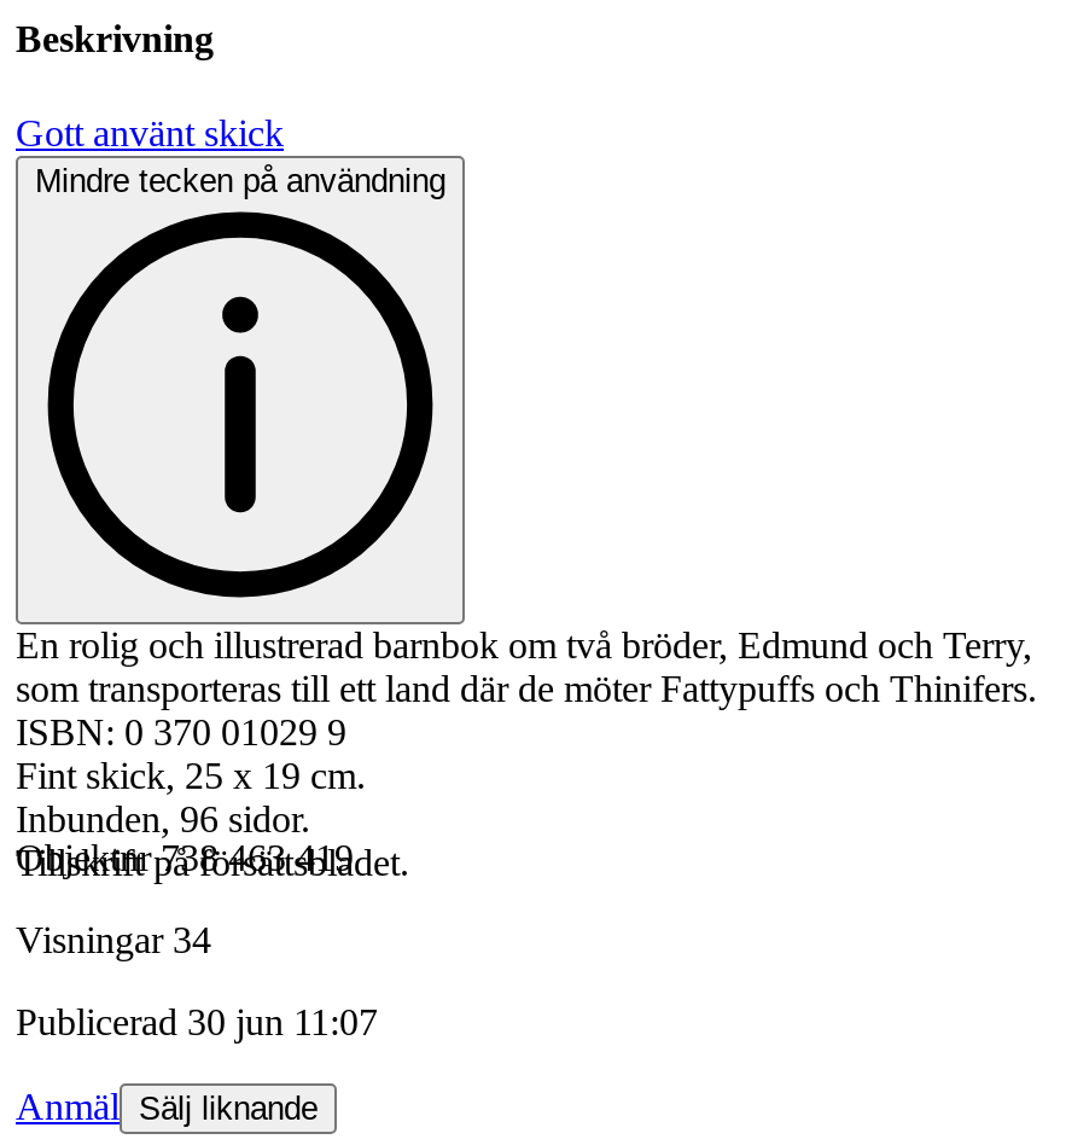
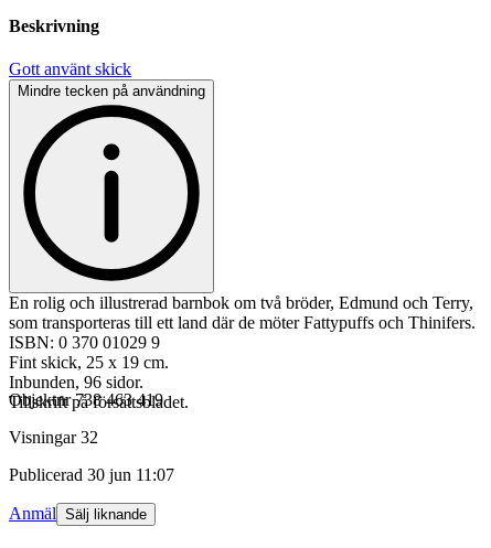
[16,919,211,960] Visningar 34 -> [9,428,98,446] Visningar 32

